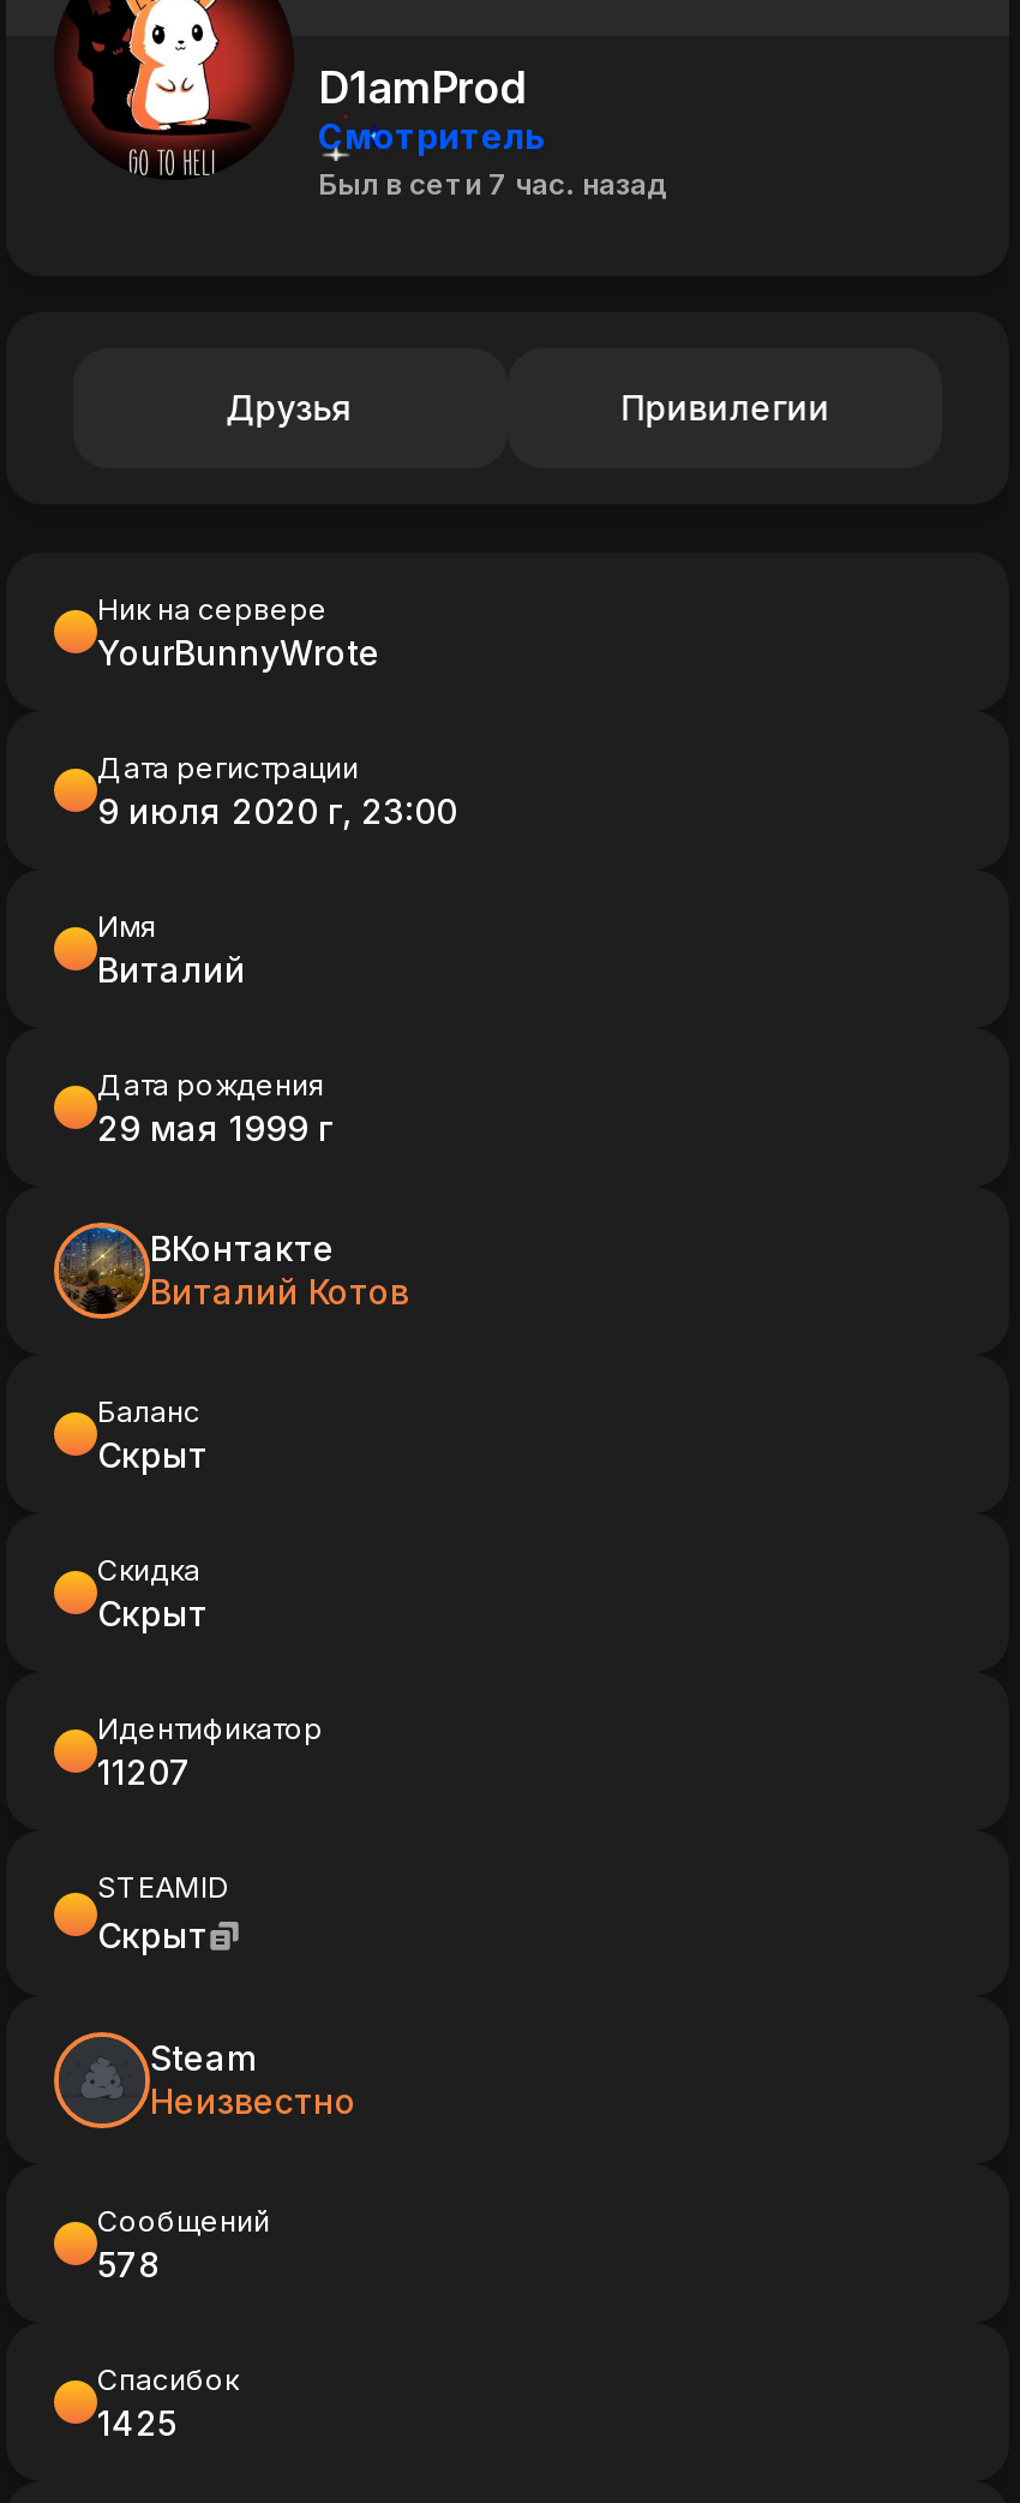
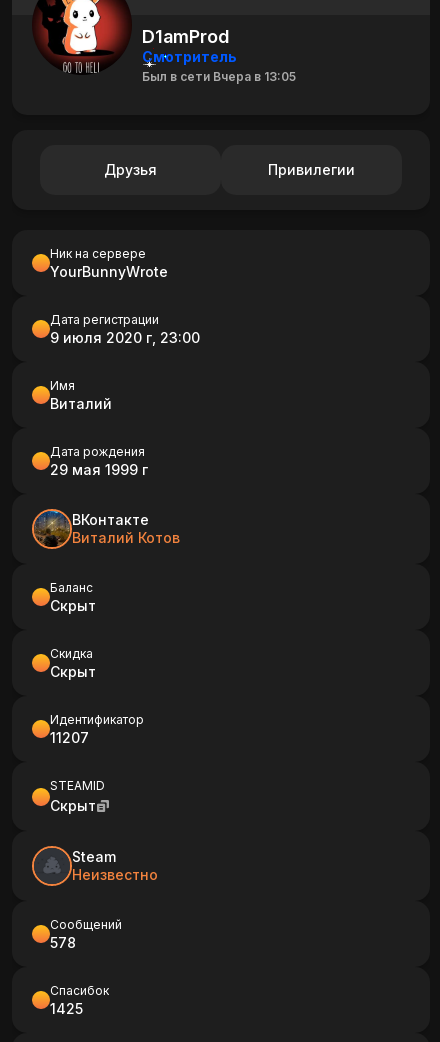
[318,166,668,202] Был в сети 7 час. назад -> [142,69,296,84] Был в сети Вчера в 13:05

